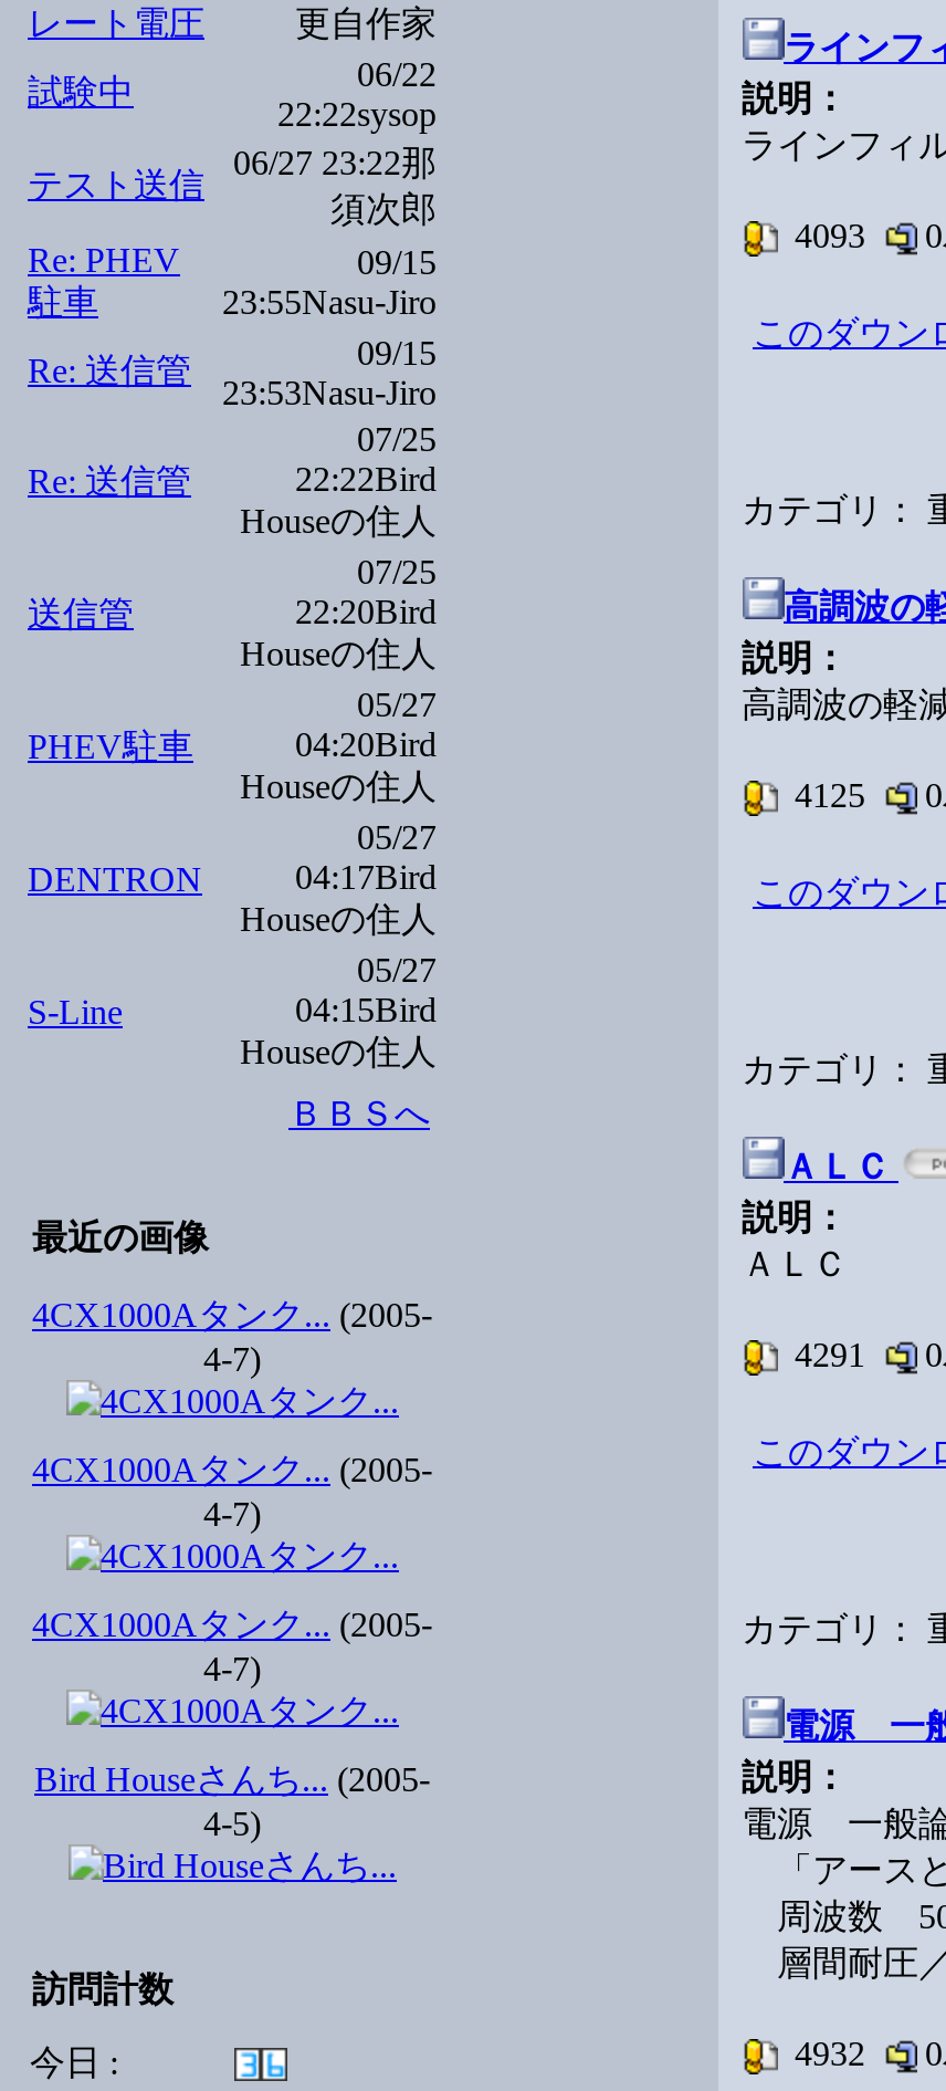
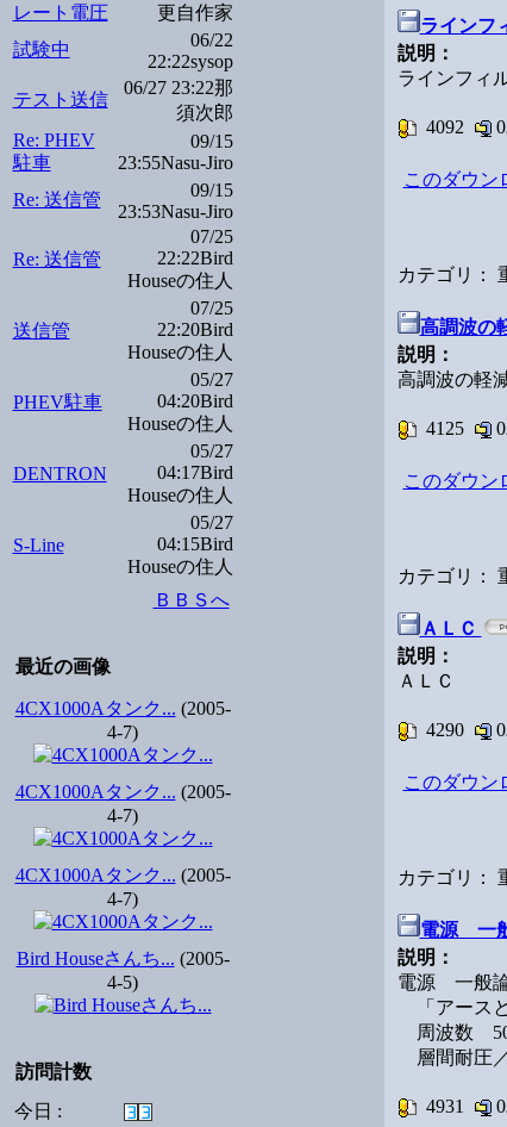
[777,217,883,254] 4093 -> [416,117,473,137] 4092
[777,1336,883,1373] 4291 -> [416,720,473,740] 4290
[777,2035,883,2072] 4932 -> [416,1096,473,1116] 4931

